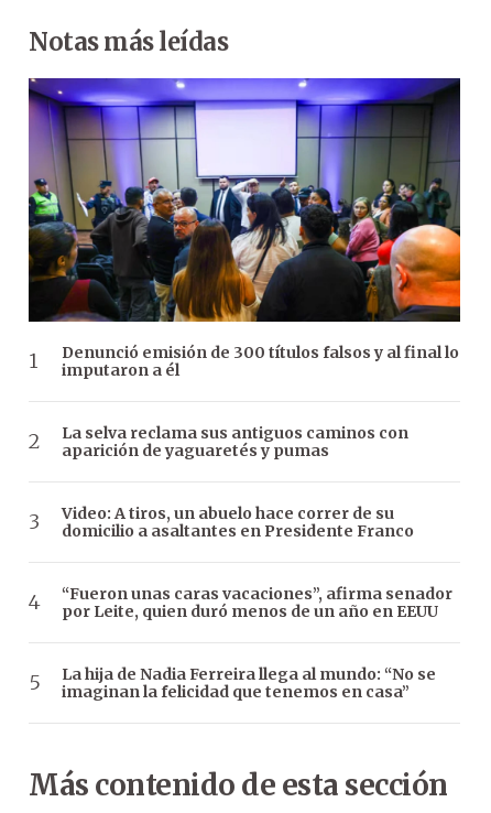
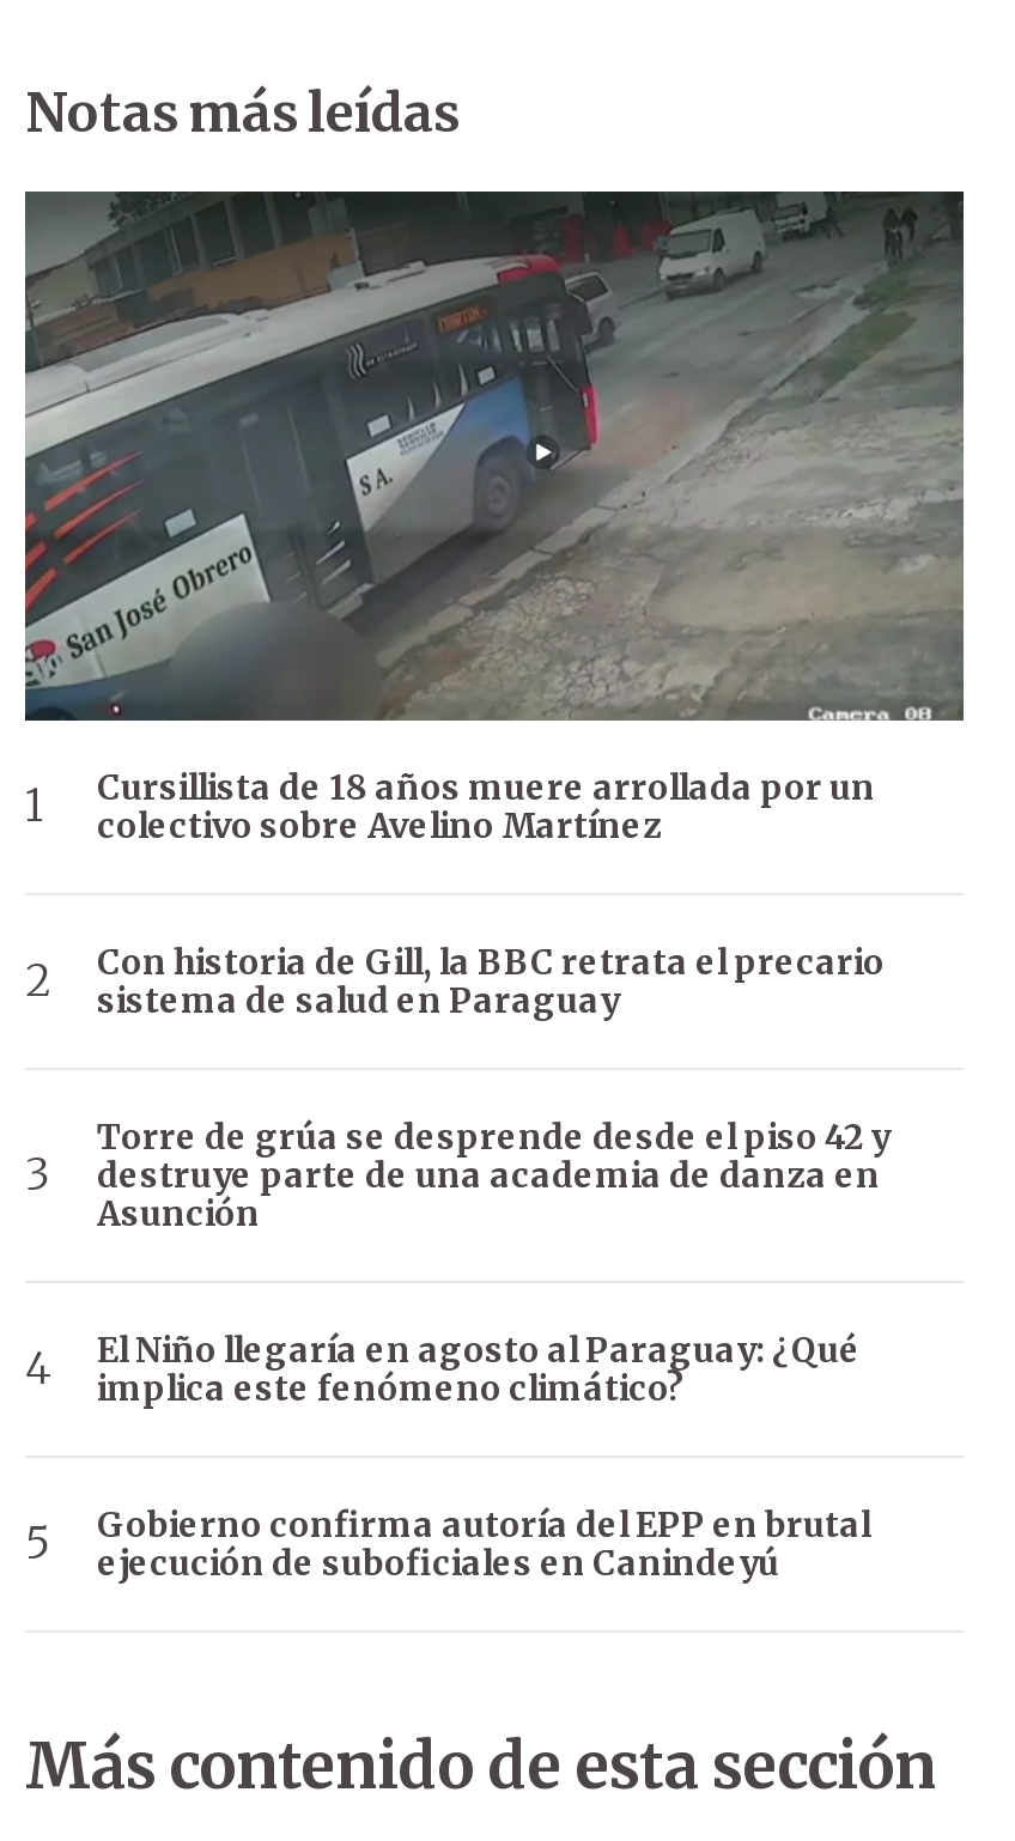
[28,77,461,380] [image] | Denunció emisión de 300 títulos falsos y al final lo | imputaron a él -> [23,189,966,847] [image] | Cursillista de 18 años muere arrollada por un | colectivo sobre Avelino Martínez
[62,423,408,460] La selva reclama sus antiguos caminos con | aparición de yaguaretés y pumas -> [97,940,885,1022] Con historia de Gill, la BBC retrata el precario | sistema de salud en Paraguay
[62,503,414,541] Video: A tiros, un abuelo hace correr de su | domicilio a asaltantes en Presidente Franco -> [97,1115,889,1235] Torre de grúa se desprende desde el piso 42 y | destruye parte de una academia de danza en | Asunción
[62,584,452,621] “Fueron unas caras vacaciones”, afirma senador | por Leite, quien duró menos de un año en EEUU -> [97,1328,861,1409] El Niño llegaría en agosto al Paraguay: ¿Qué | implica este fenómeno climático?
[62,664,436,701] La hija de Nadia Ferreira llega al mundo: “No se | imaginan la felicidad que tenemos en casa” -> [97,1503,870,1584] Gobierno confirma autoría del EPP en brutal | ejecución de suboficiales en Canindeyú

